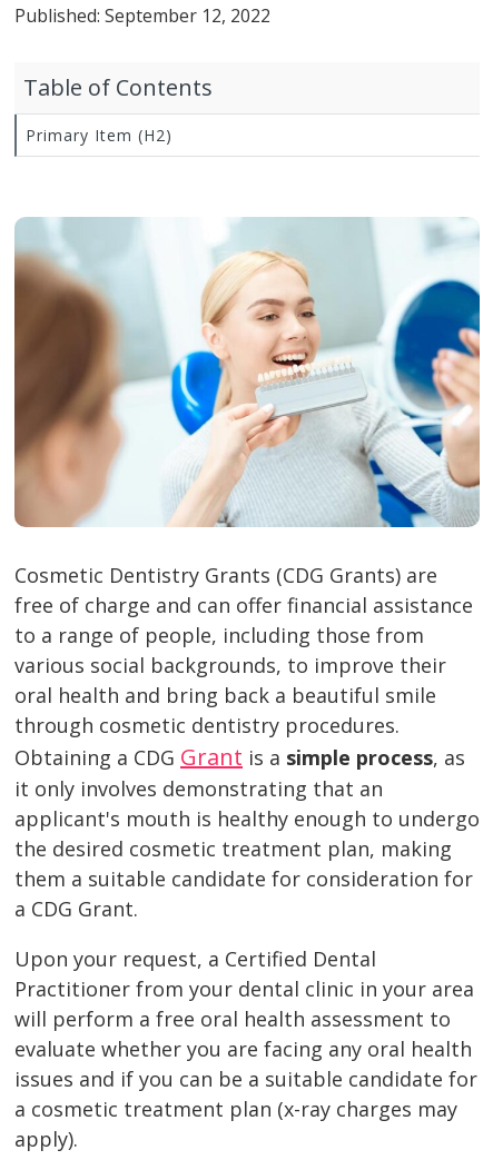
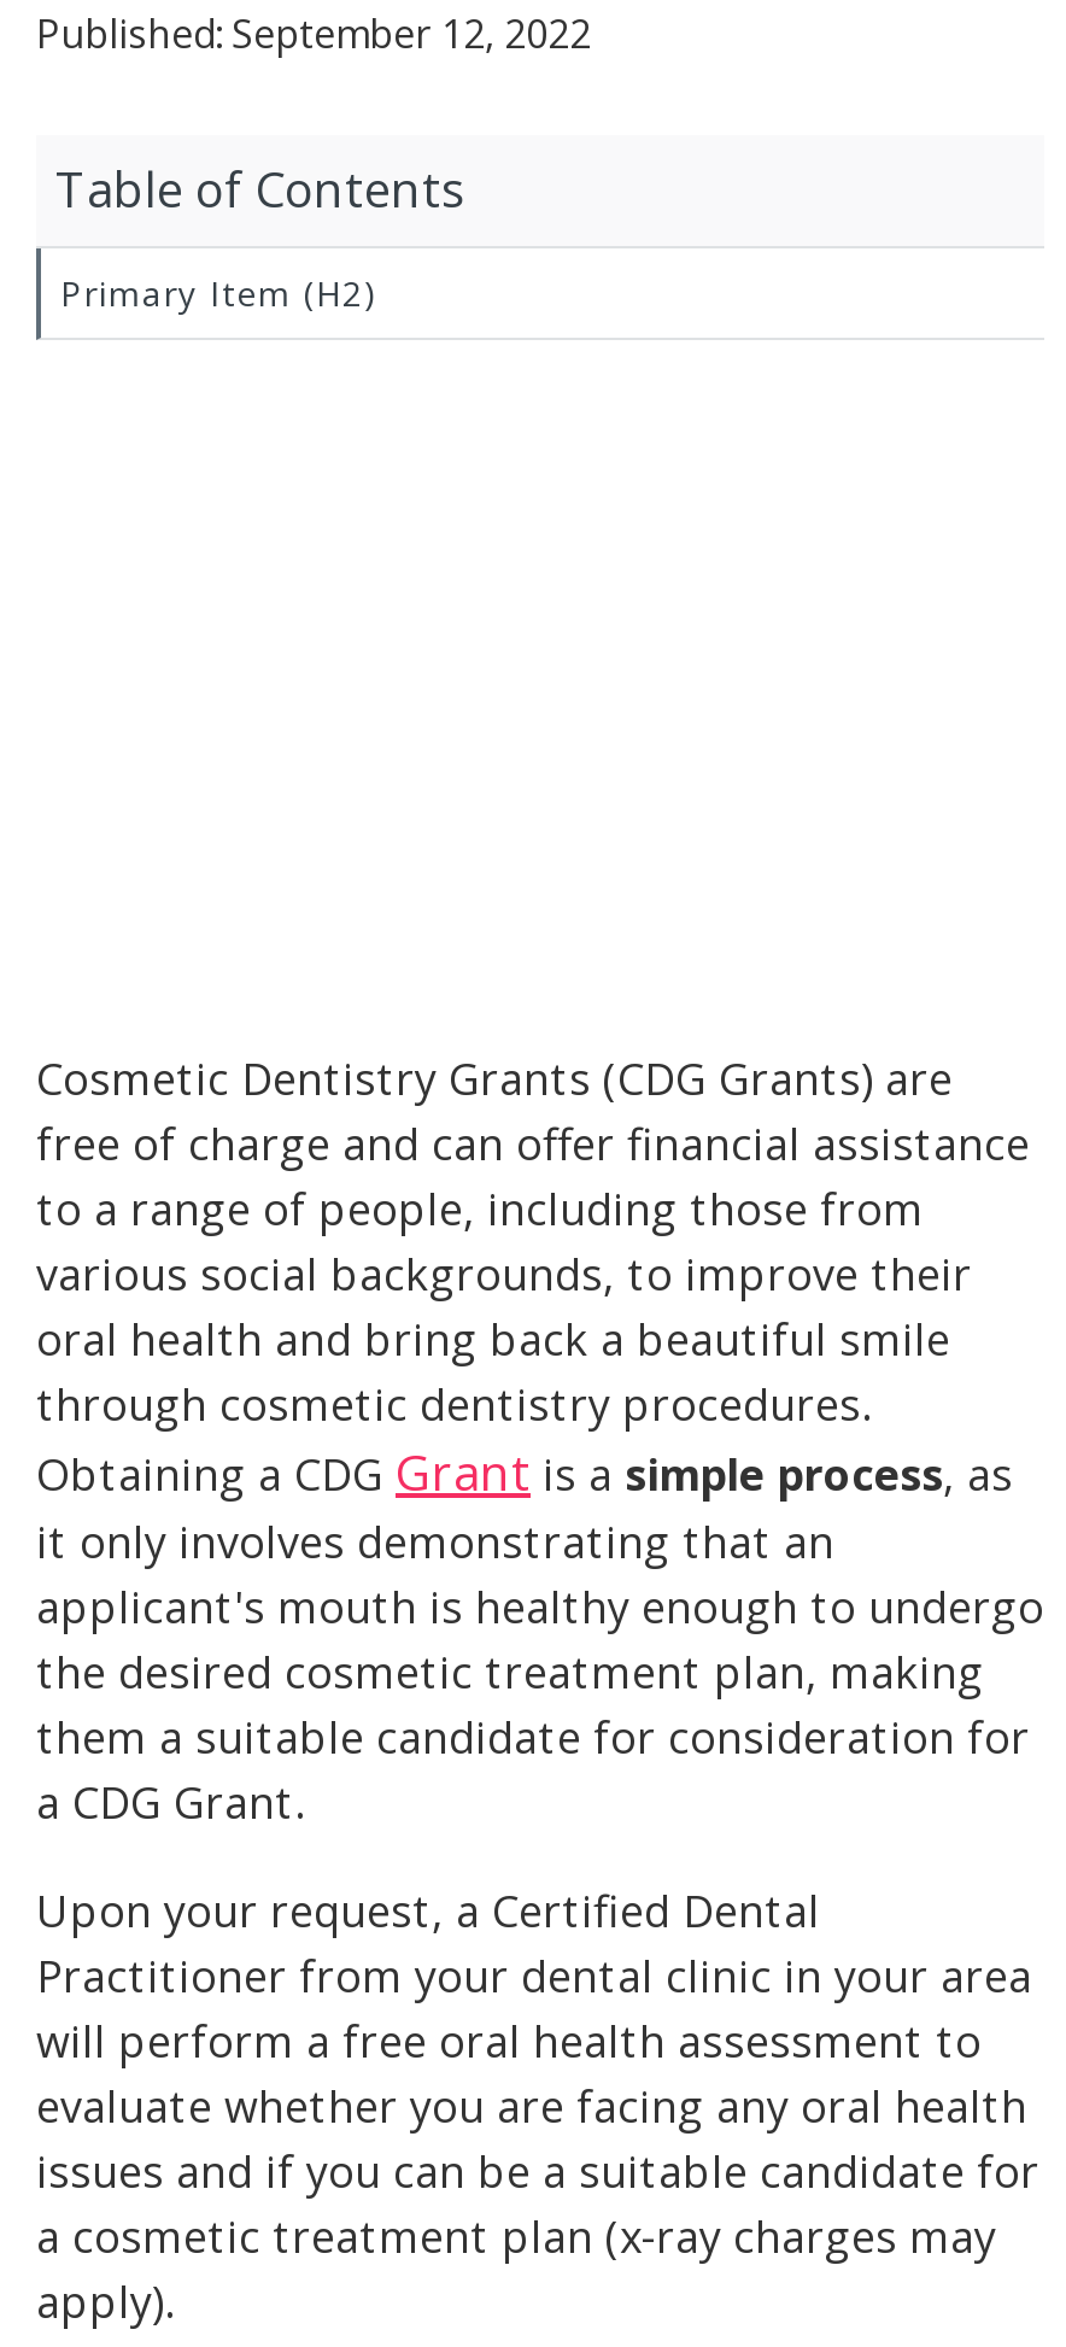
[13,217,481,528] [image] -> none

